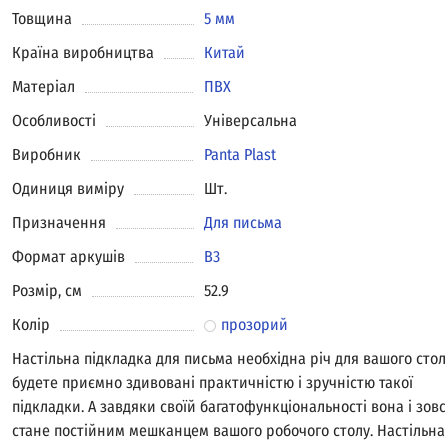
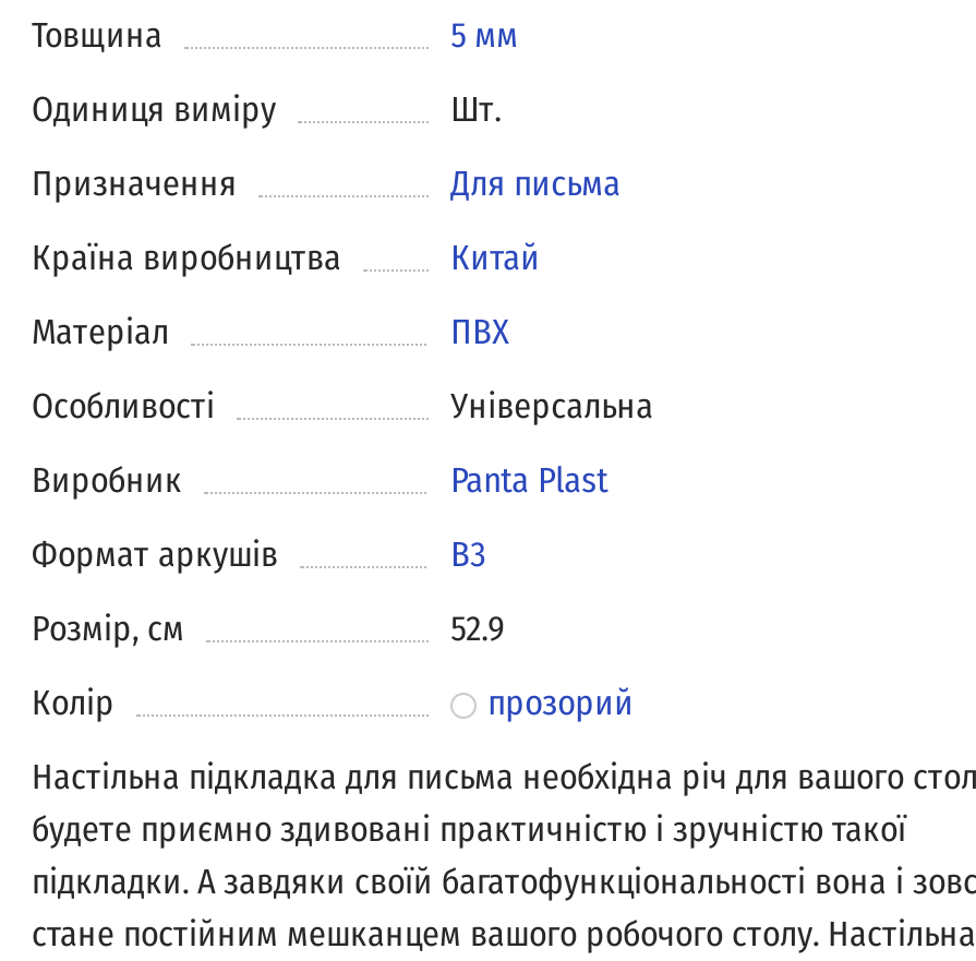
moved [12,43,297,164] -> [32,237,653,501]: Країна виробництва | Китай | Матеріал | ПВХ | Особливості | Універсальна | Виробник | Panta Plast
moved [12,179,282,232] -> [32,88,621,204]: Одиниця виміру | Шт. | Призначення | Для письма

